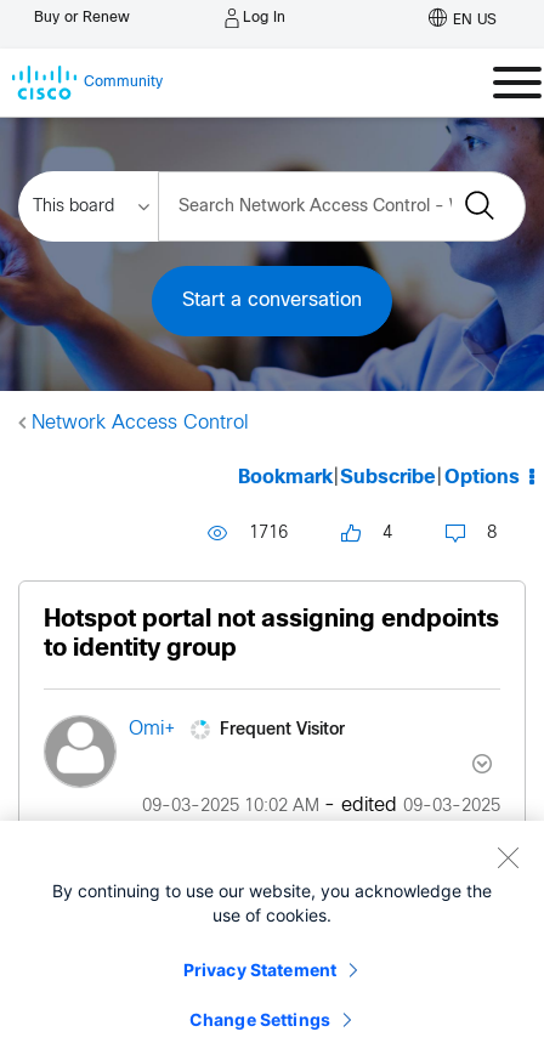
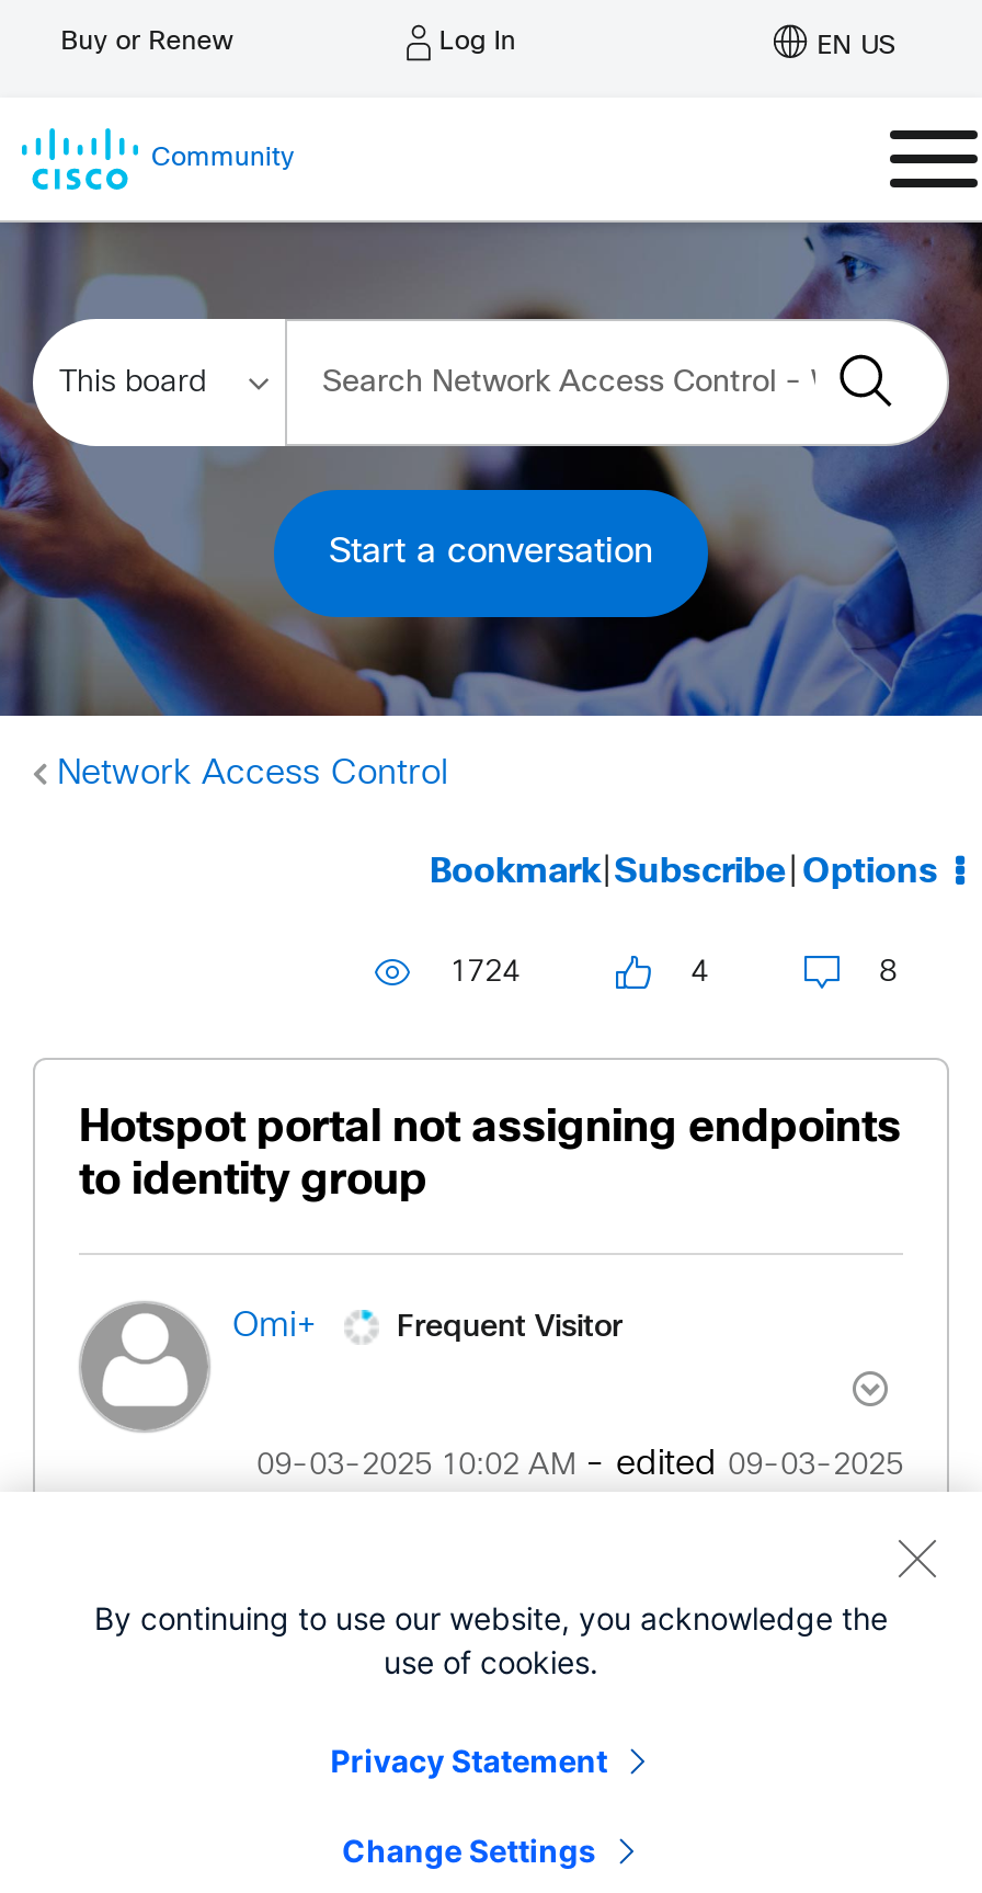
[249,526,288,542] 1716 -> [449,959,519,988] 1724

